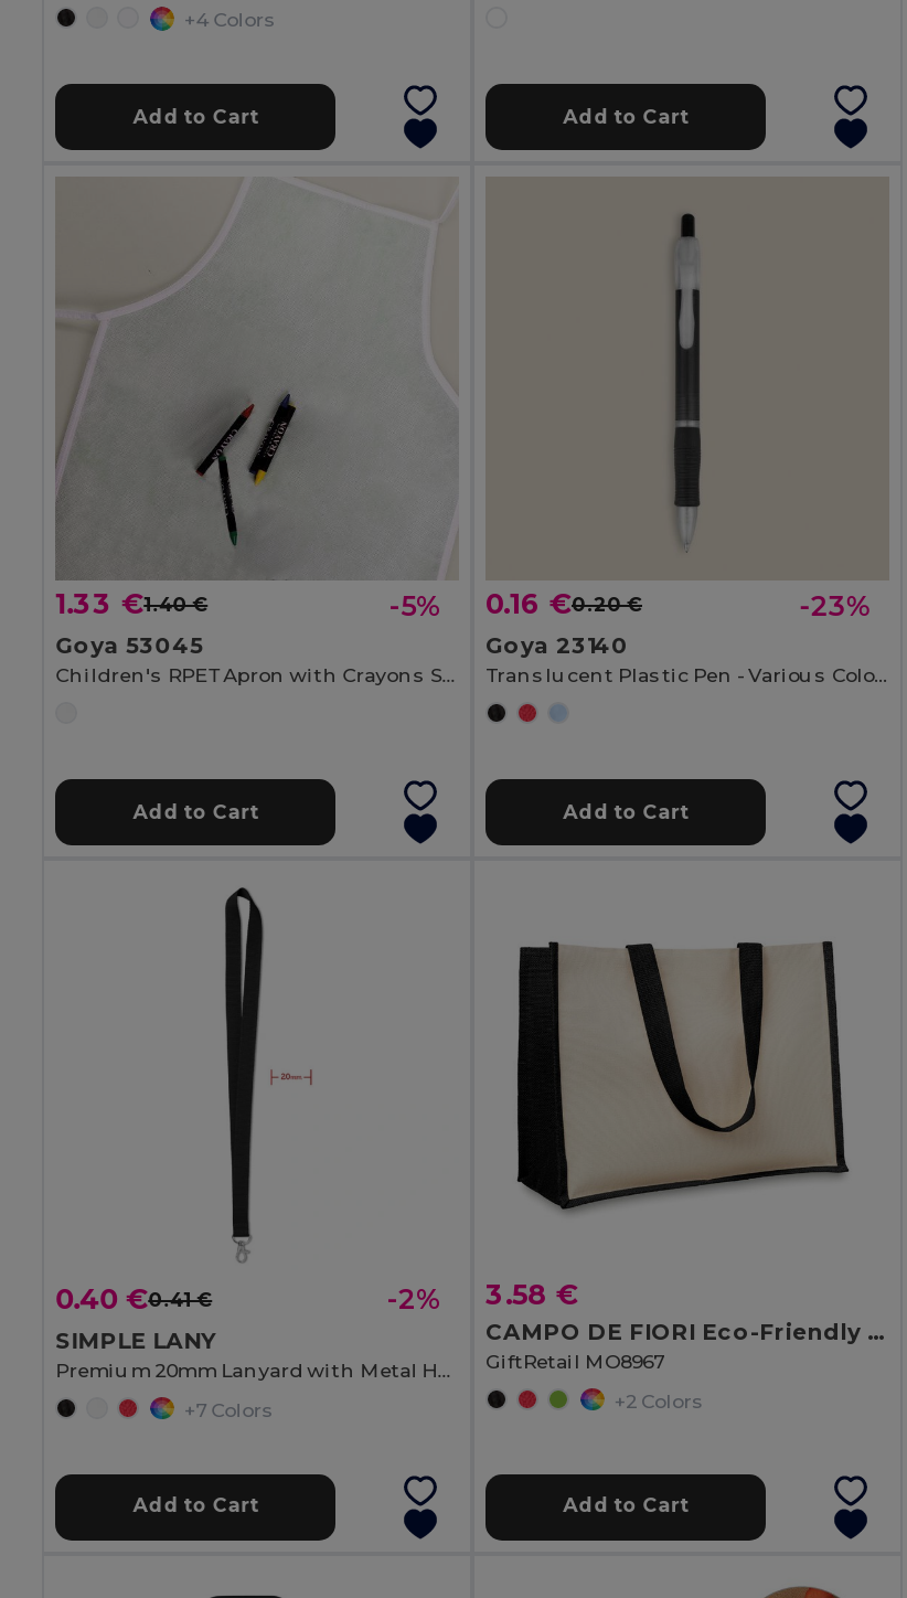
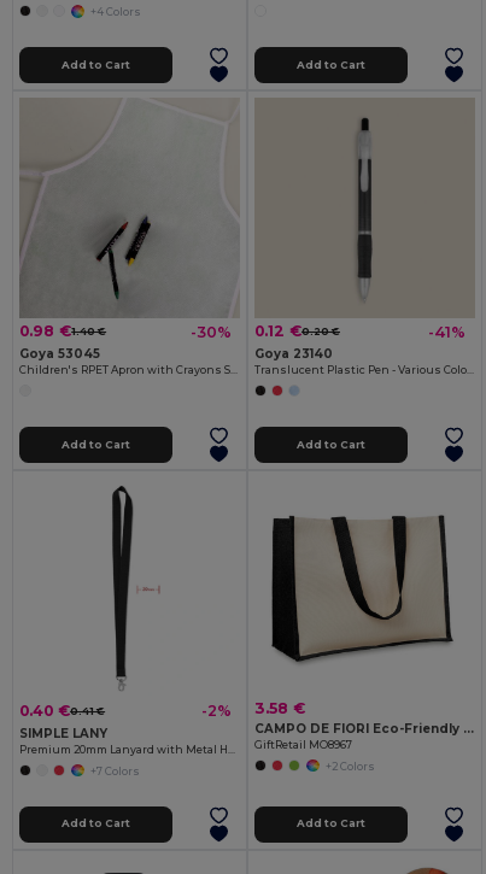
[55,587,208,620] 1.33 €1.40 € -> [19,322,106,340] 0.98 €1.40 €
[390,588,442,621] -5% -> [190,322,231,341] -30%
[485,587,642,620] 0.16 €0.20 € -> [254,322,340,340] 0.12 €0.20 €
[800,588,873,621] -23% -> [429,322,466,341] -41%

